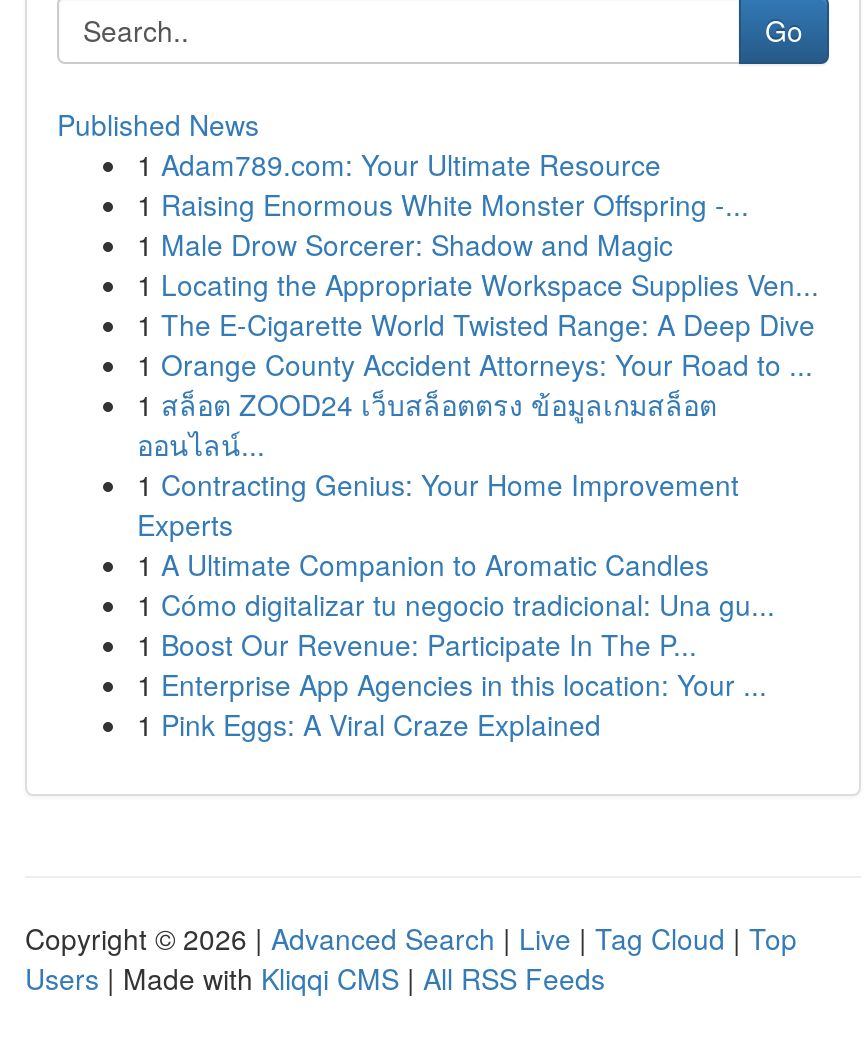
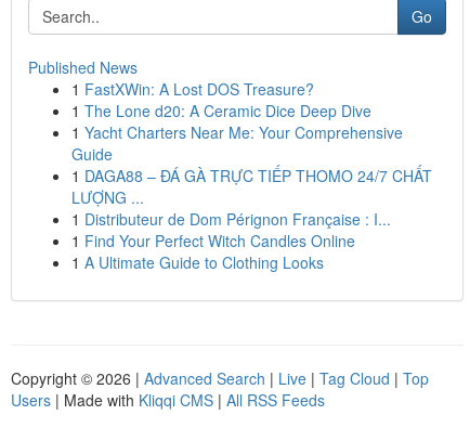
[137,144,819,744] 1 Adam789.com: Your Ultimate Resource | 1 Raising Enormous White Monster Offspring -... | 1 Male Drow Sorcerer: Shadow and Magic | 1 Locating the Appropriate Workspace Supplies Ven... | 1 The E-Cigarette World Twisted Range: A Deep Dive | 1 Orange County Accident Attorneys: Your Road to ... | 1 สล็อต ZOOD24 เว็บสล็อตตรง ข้อมูลเกมสล็อต | ออนไลน์... | 1 Contracting Genius: Your Home Improvement | Experts | 1 A Ultimate Companion to Aromatic Candles | 1 Cómo digitalizar tu negocio tradicional: Una gu... | 1 Boost Our Revenue: Participate In The P... | 1 Enterprise App Agencies in this location: Your ... | 1 Pink Eggs: A Viral Craze Explained -> [71,78,432,273] 1 FastXWin: A Lost DOS Treasure? | 1 The Lone d20: A Ceramic Dice Deep Dive | 1 Yacht Charters Near Me: Your Comprehensive | Guide | 1 DAGA88 – ĐÁ GÀ TRỰC TIẾP THOMO 24/7 CHẤT | LƯỢNG ... | 1 Distributeur de Dom Pérignon Française : I... | 1 Find Your Perfect Witch Candles Online | 1 A Ultimate Guide to Clothing Looks

